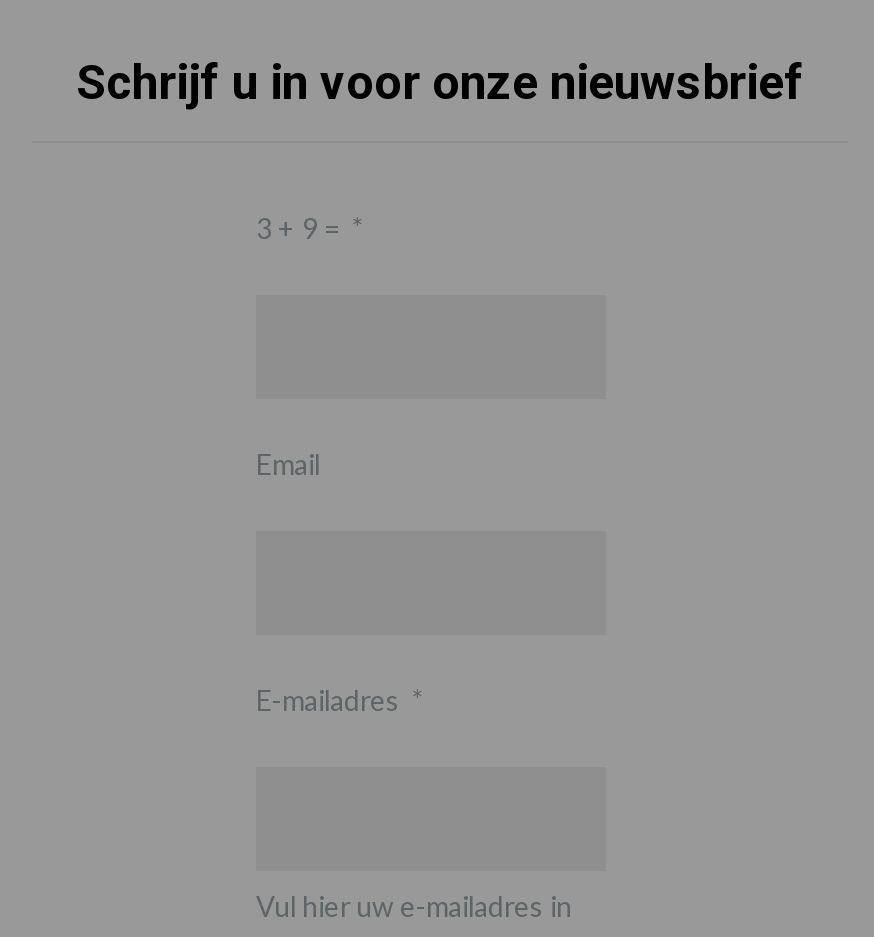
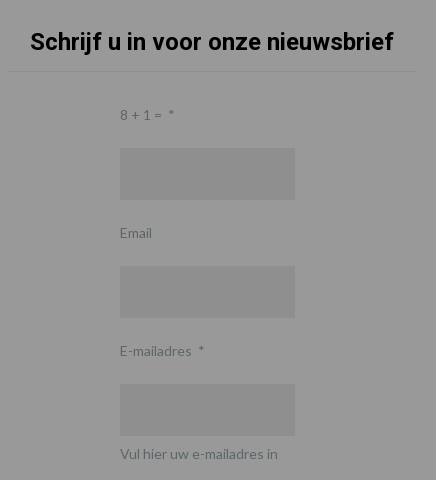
[256,212,366,246] 3 + 9 = * -> [120,106,175,123] 8 + 1 = *

